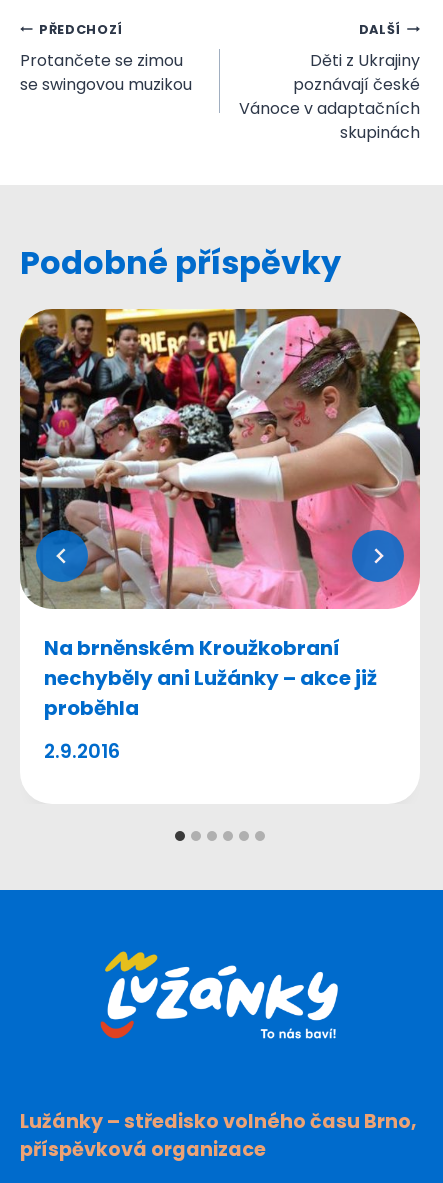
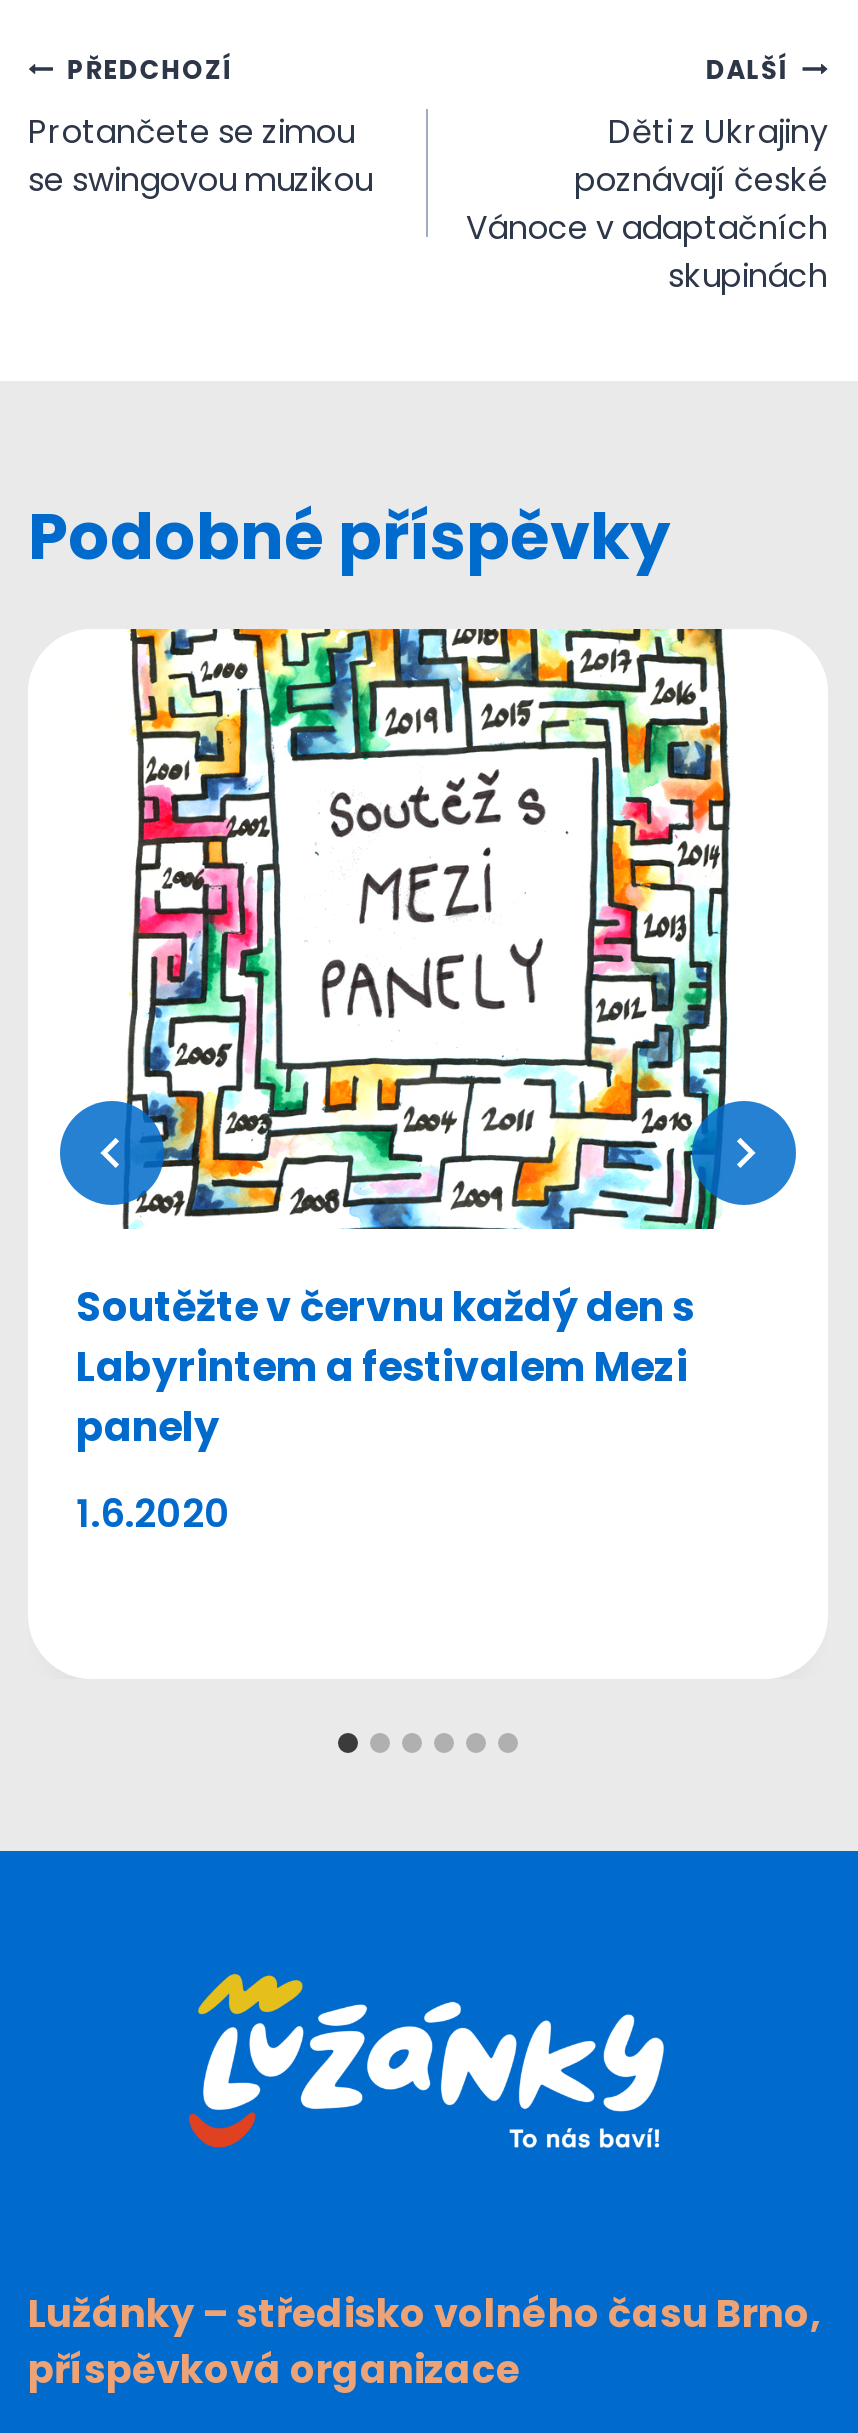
[19,308,421,722] [image] | Na brněnském Kroužkobraní | nechyběly ani Lužánky – akce již | proběhla -> [28,627,828,1455] [image] | Soutěžte v červnu každý den s | Labyrintem a festivalem Mezi | panely
[44,738,120,765] 2.9.2016 -> [76,1487,230,1541] 1.6.2020

